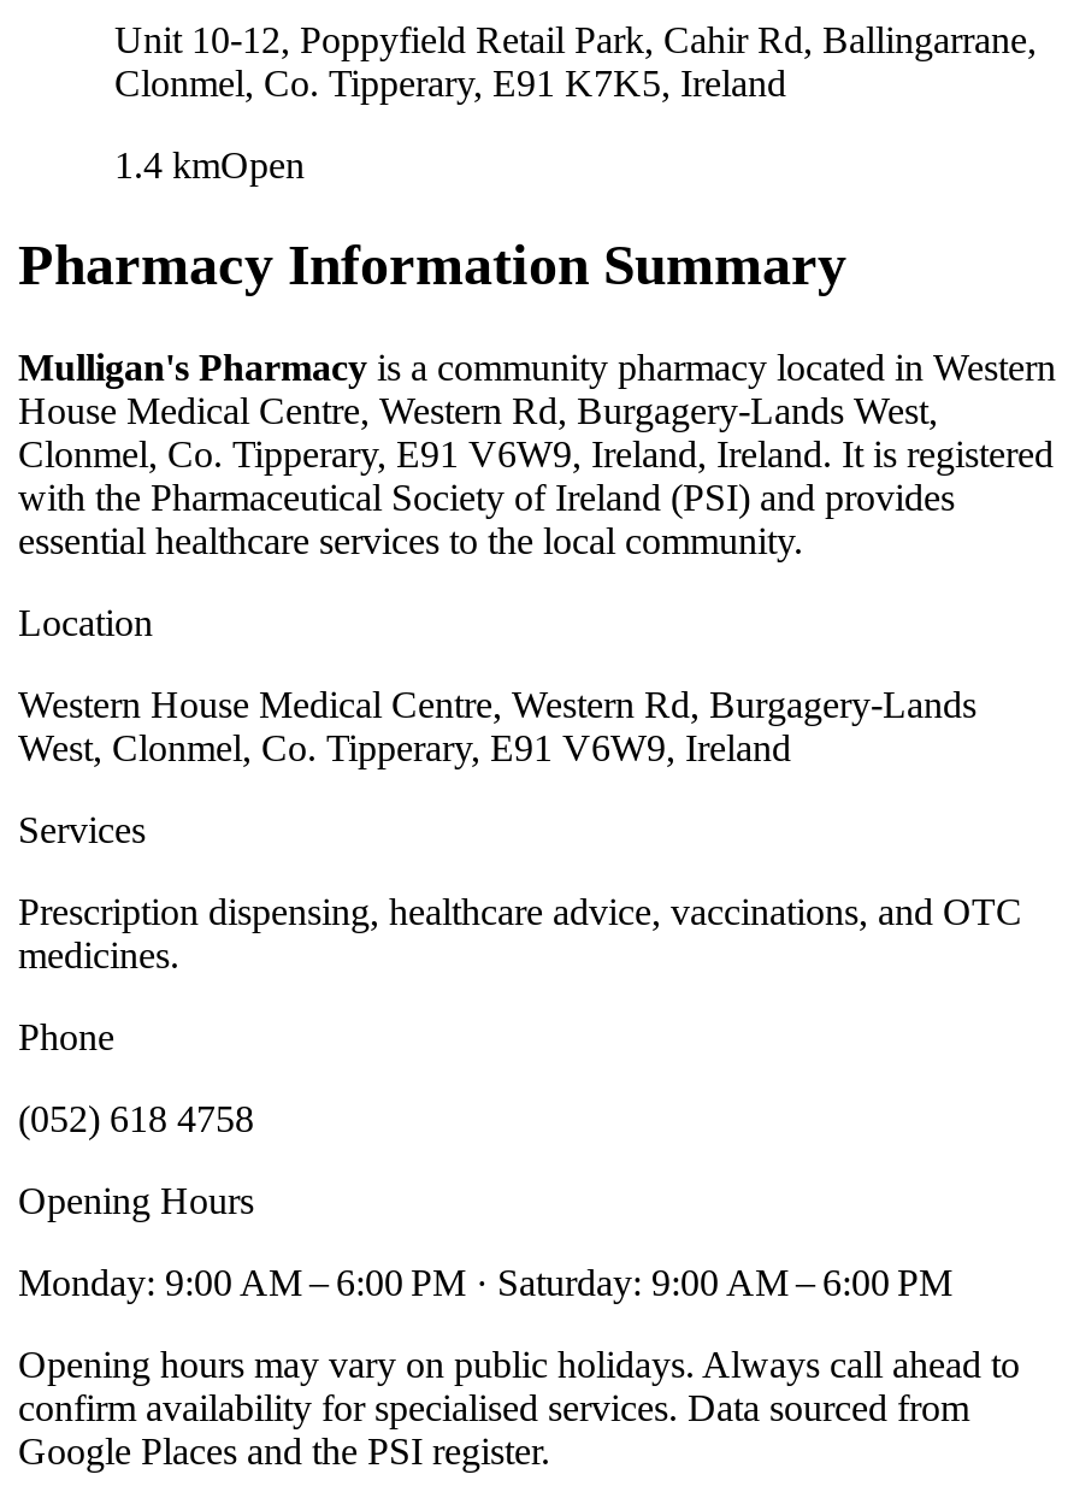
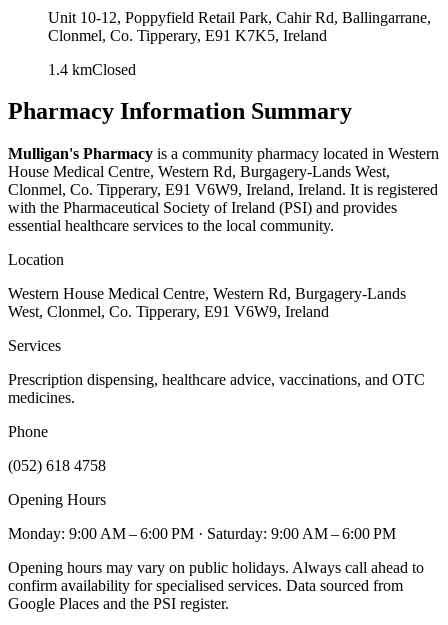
[114,143,305,184] 1.4 kmOpen -> [48,60,136,77] 1.4 kmClosed

